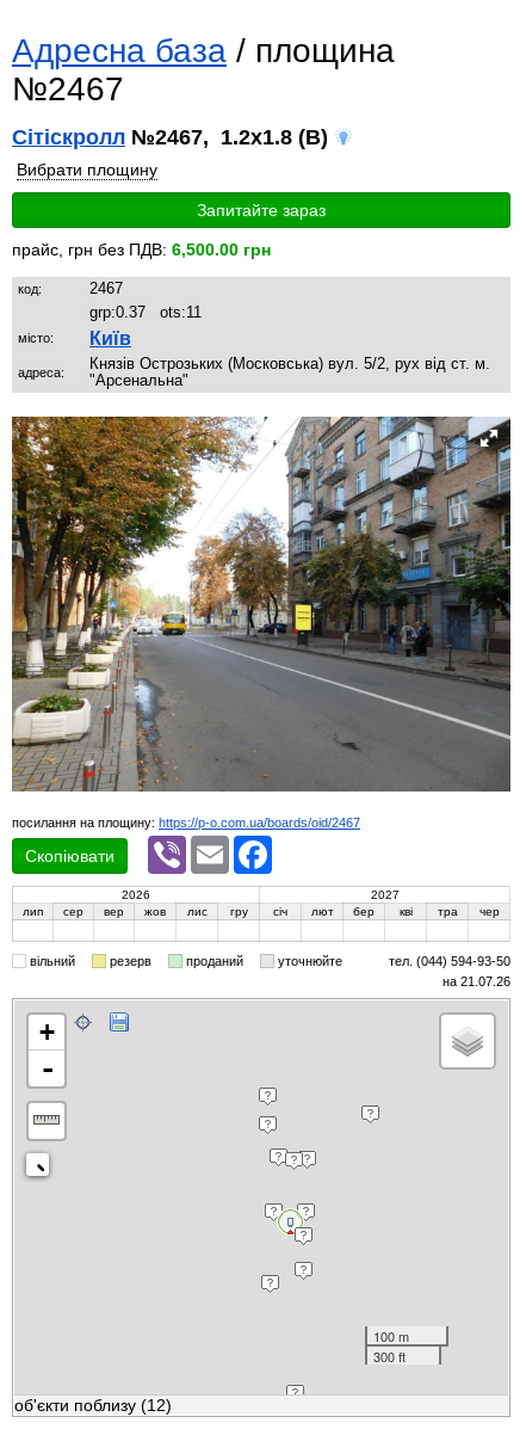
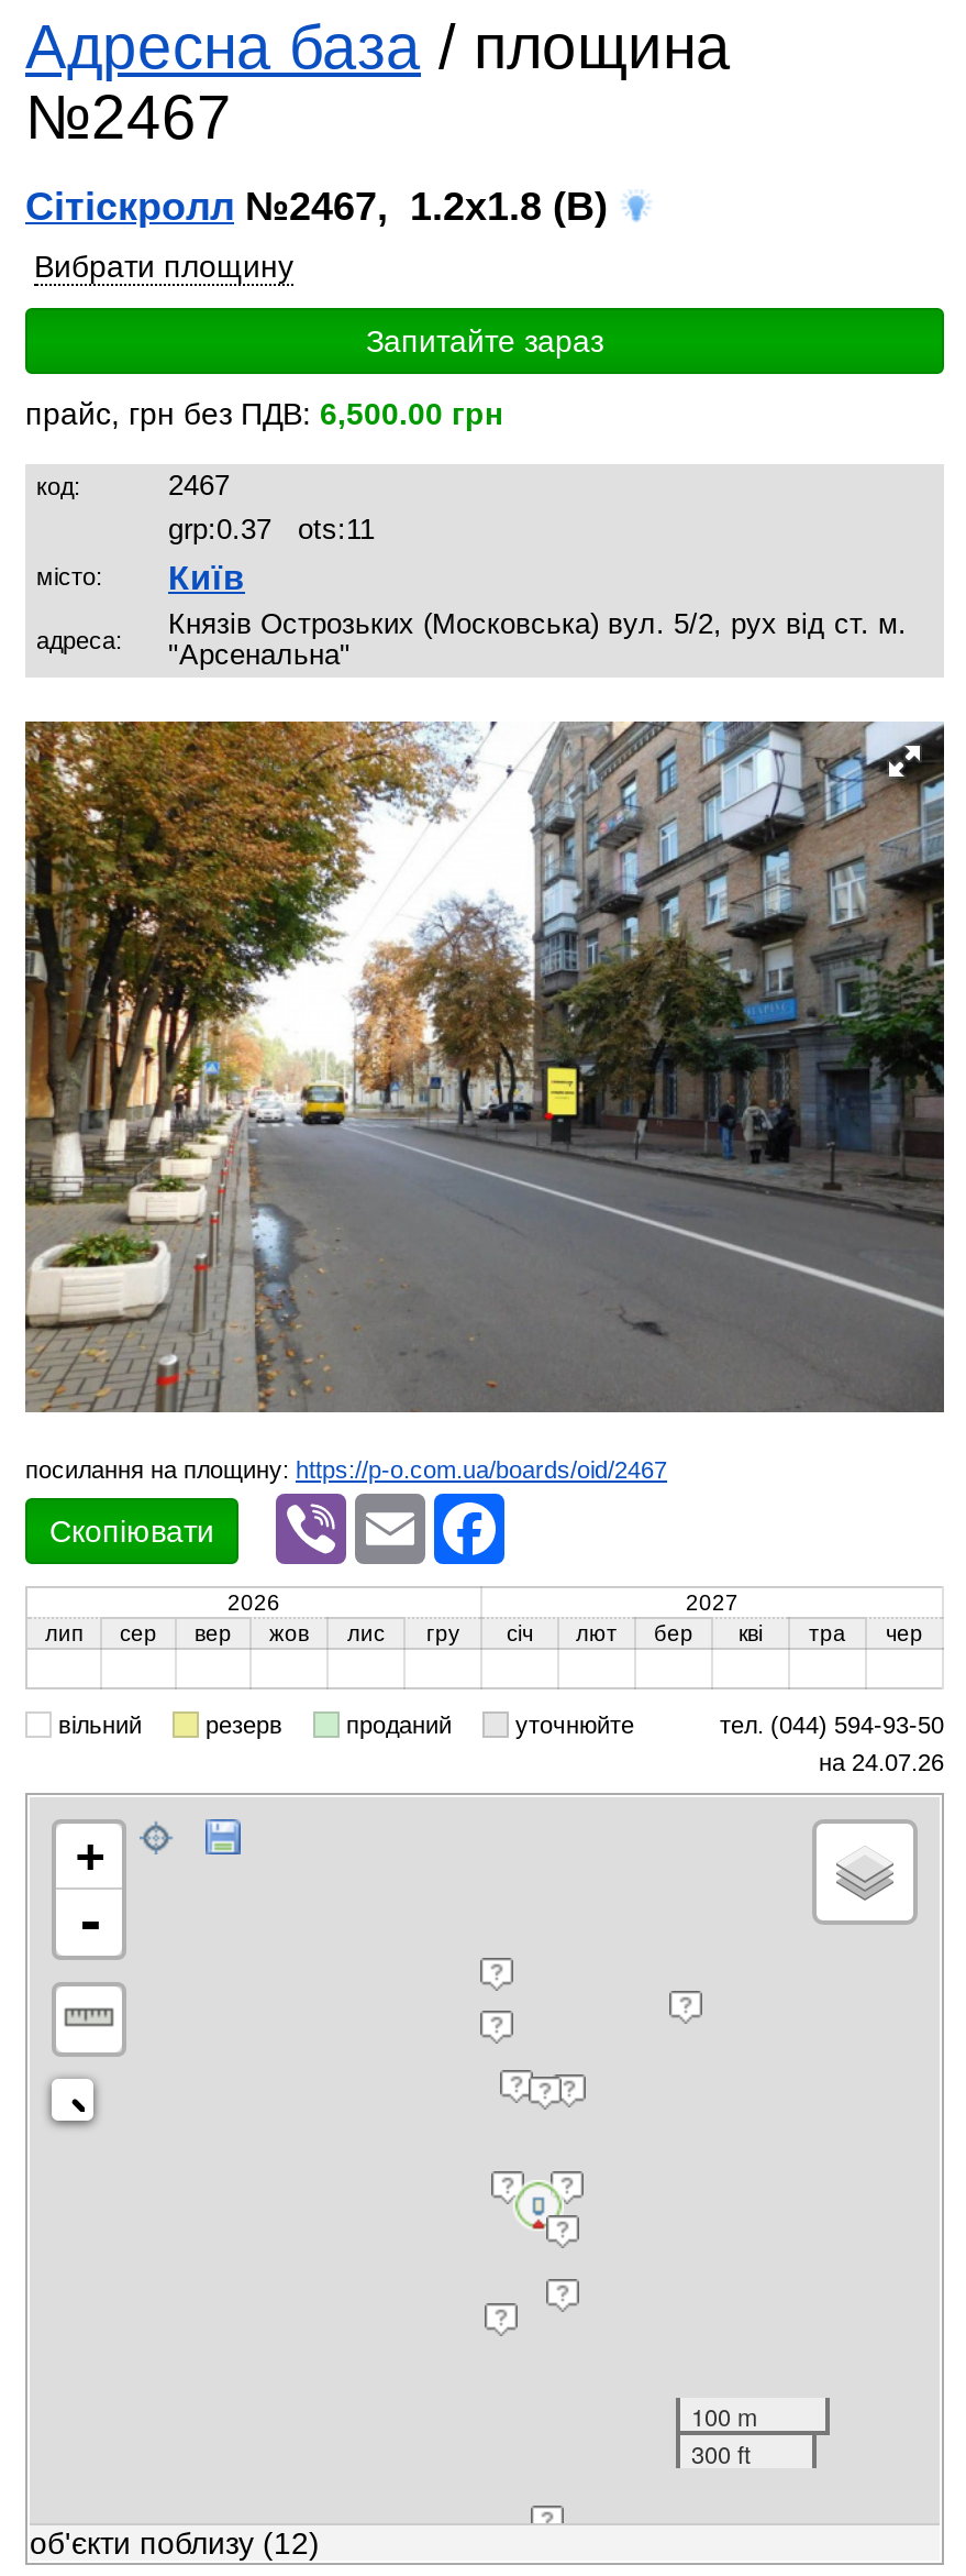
[443,974,510,988] на 21.07.26 -> [819,1749,944,1775] на 24.07.26

